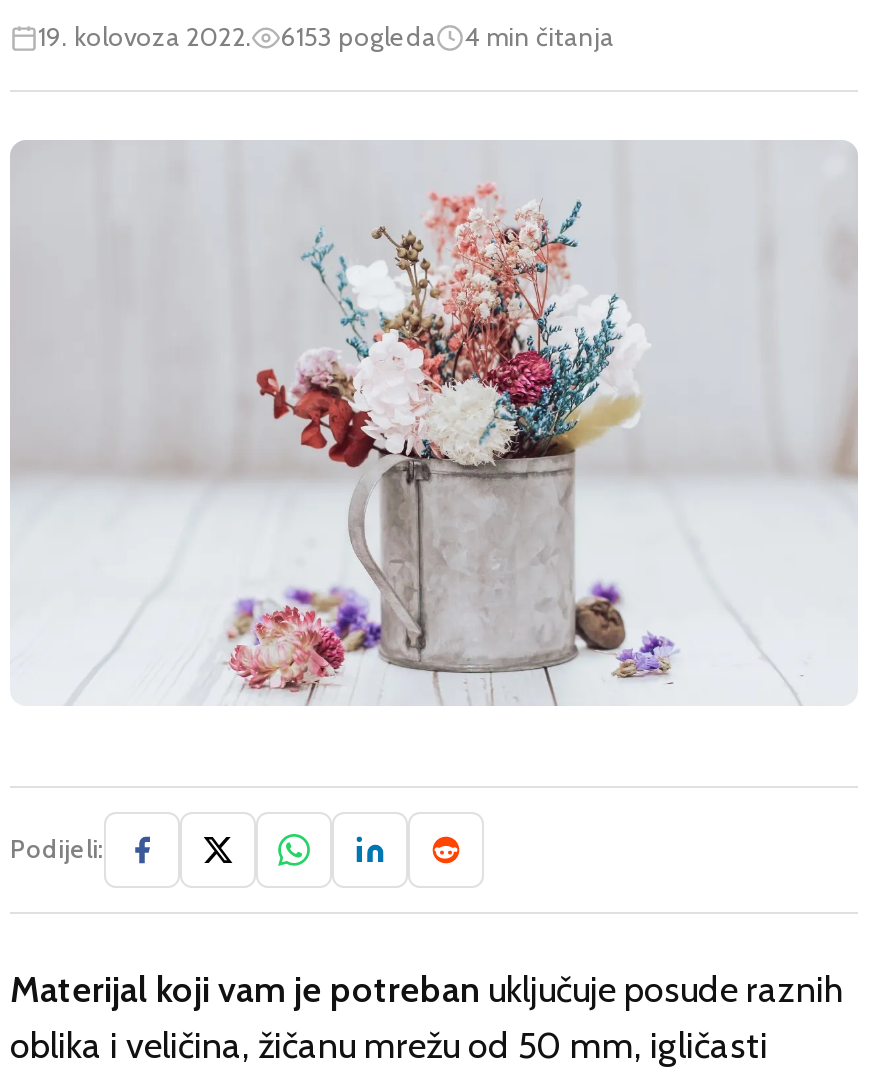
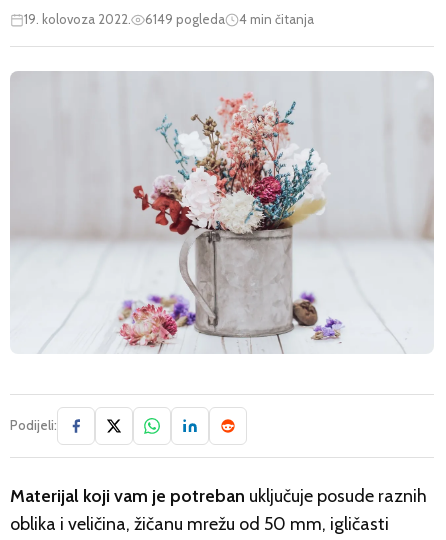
[38,21,614,53] 19. kolovoza 2022. 6153 pogleda 4 min čitanja -> [24,11,314,27] 19. kolovoza 2022. 6149 pogleda 4 min čitanja

